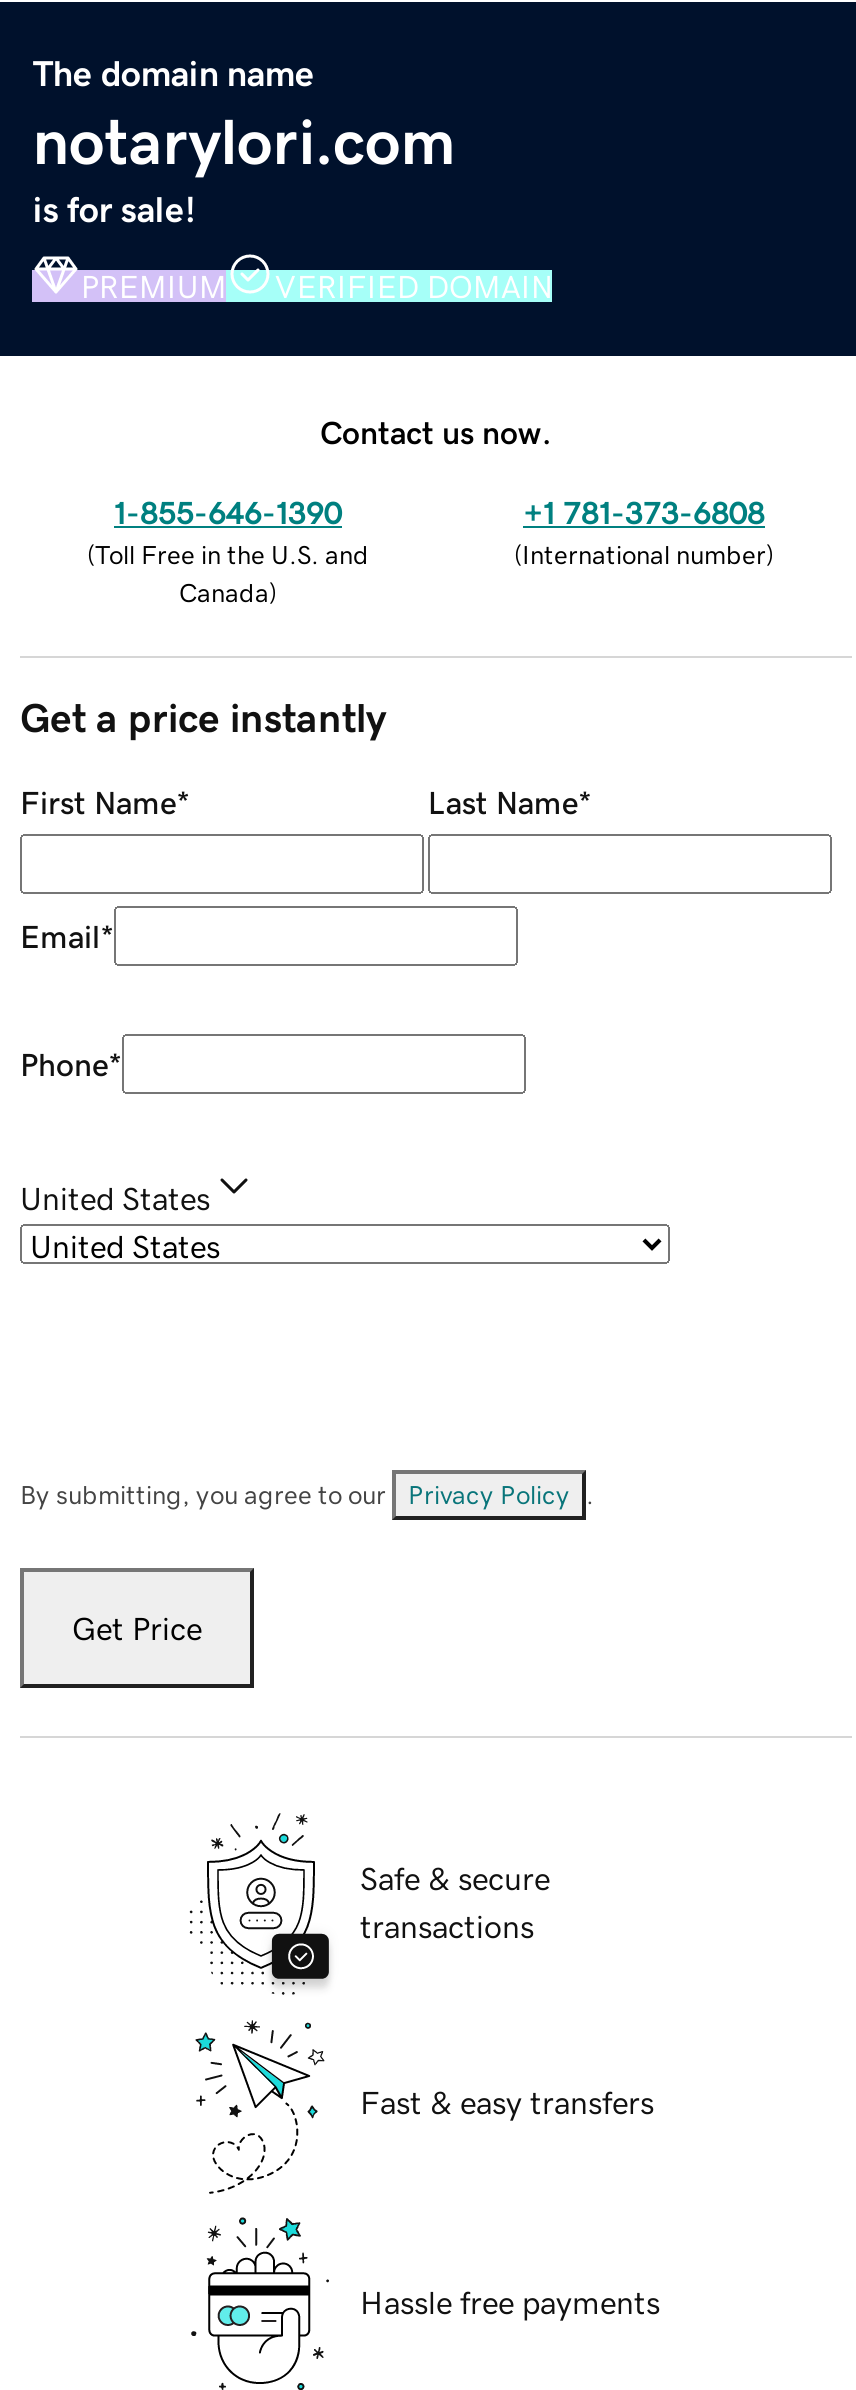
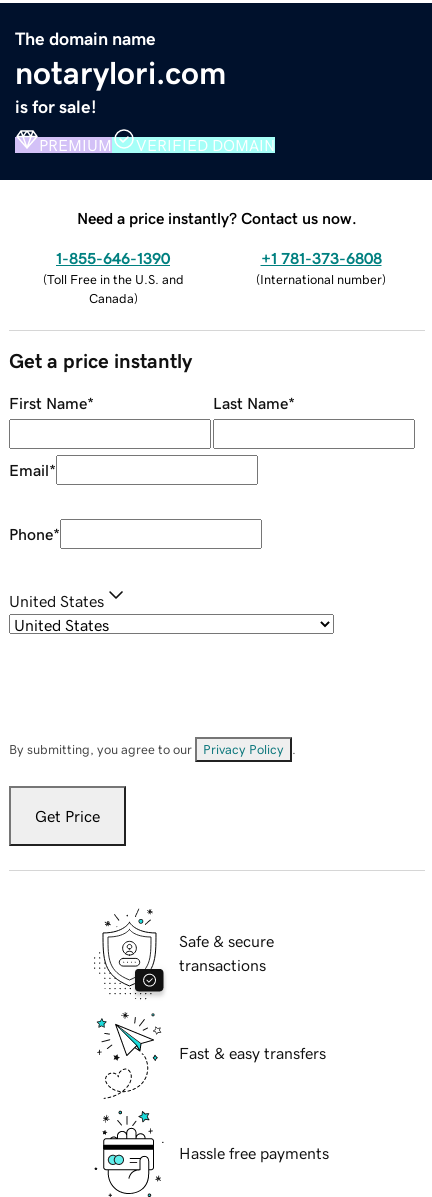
[320,415,552,447] Contact us now. -> [77,210,357,226] Need a price instantly? Contact us now.

